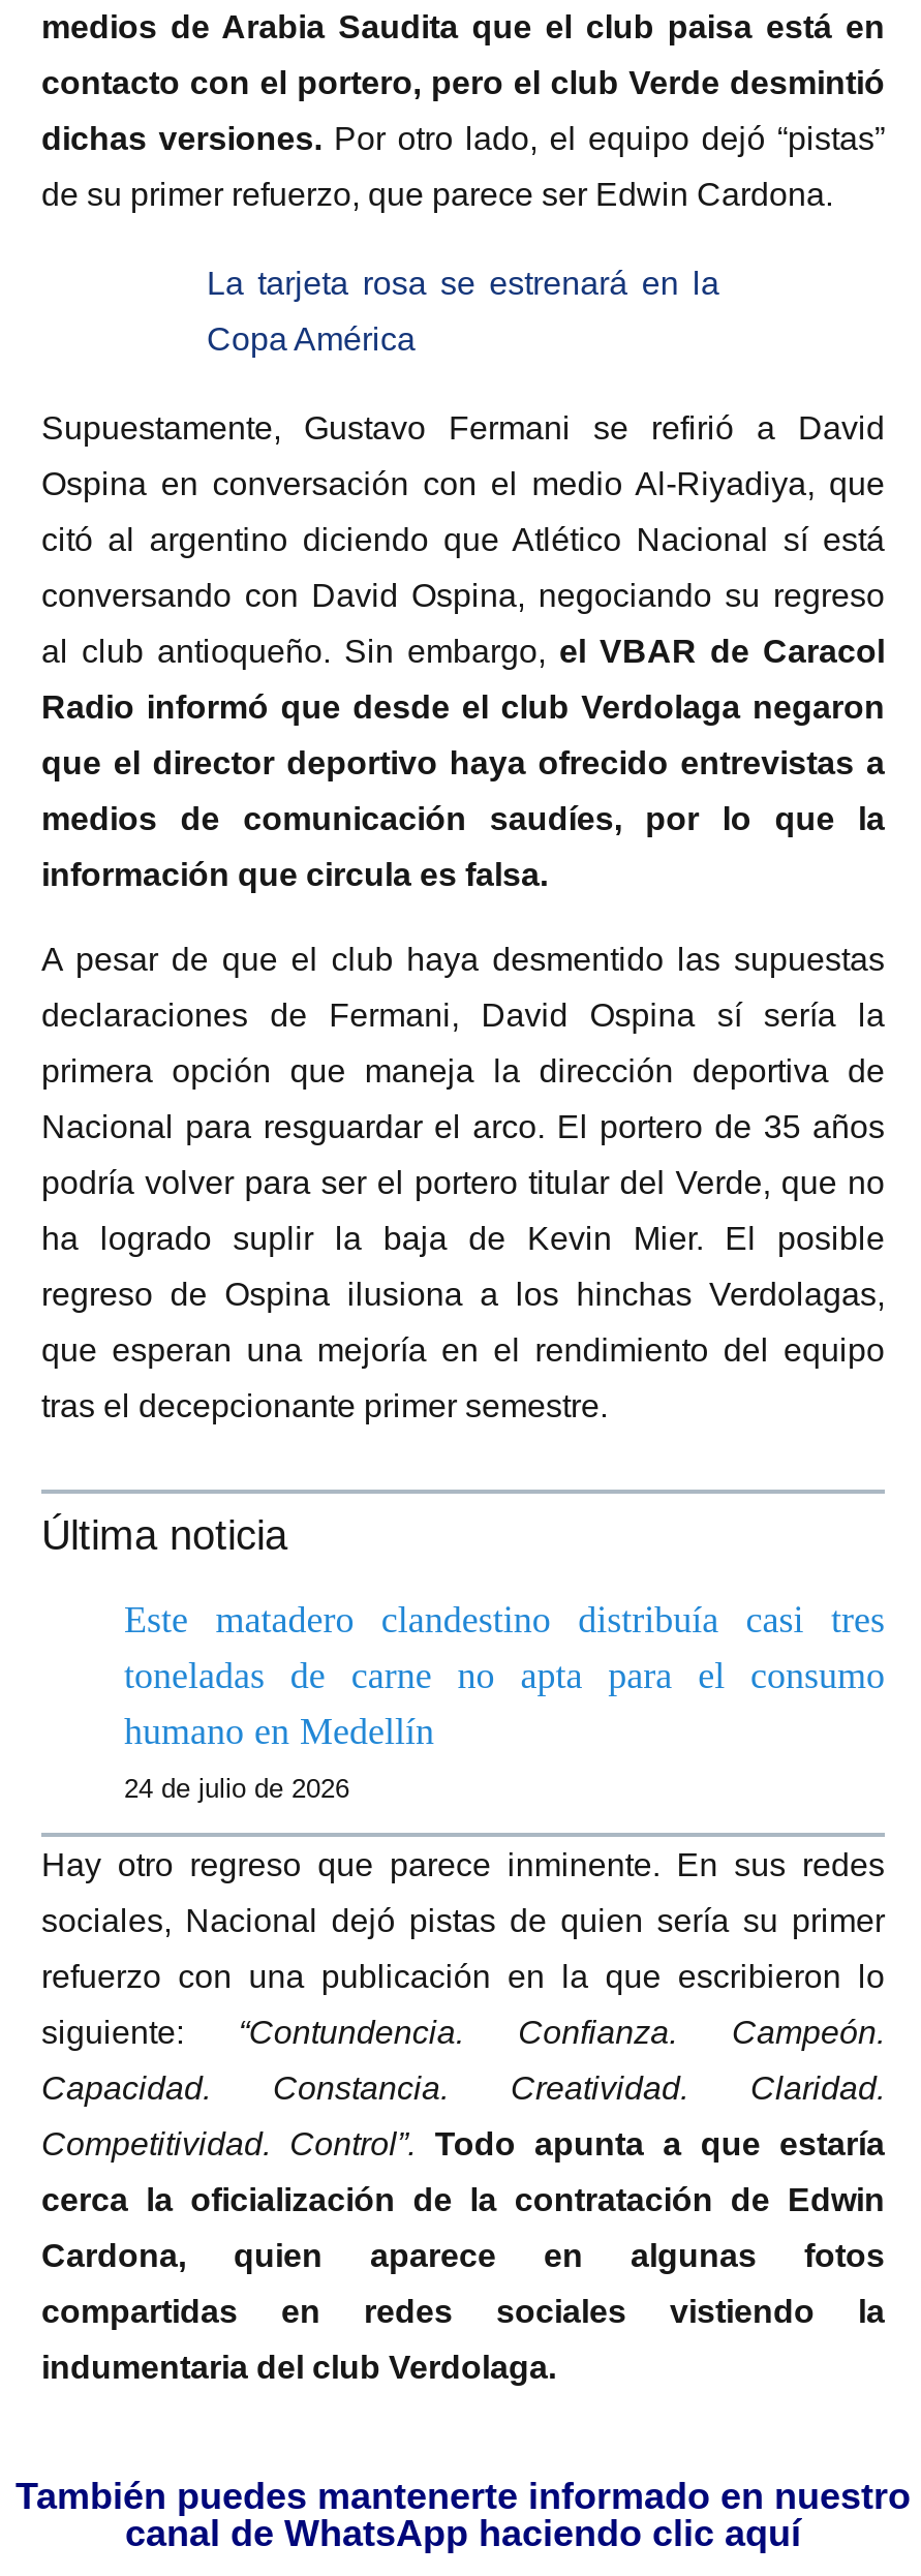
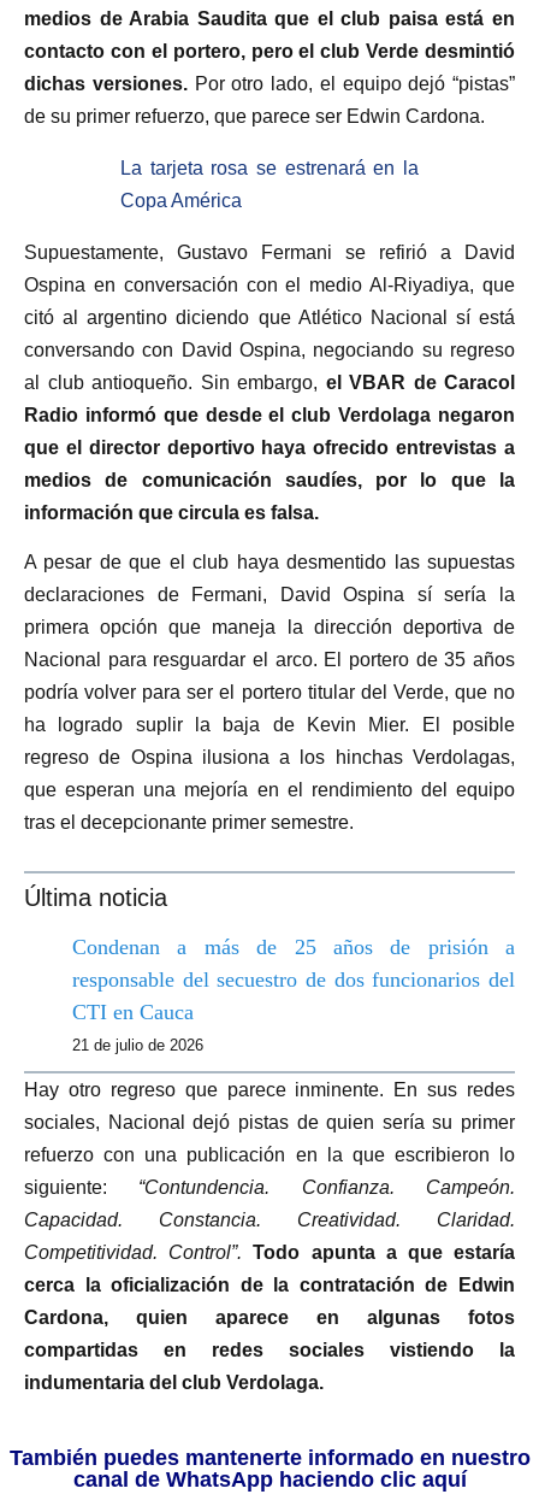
[124,1599,885,1752] Este matadero clandestino distribuía casi tres | toneladas de carne no apta para el consumo | humano en Medellín -> [72,935,515,1024] Condenan a más de 25 años de prisión a | responsable del secuestro de dos funcionarios del | CTI en Cauca
[124,1772,349,1803] 24 de julio de 2026 -> [72,1036,203,1054] 21 de julio de 2026

